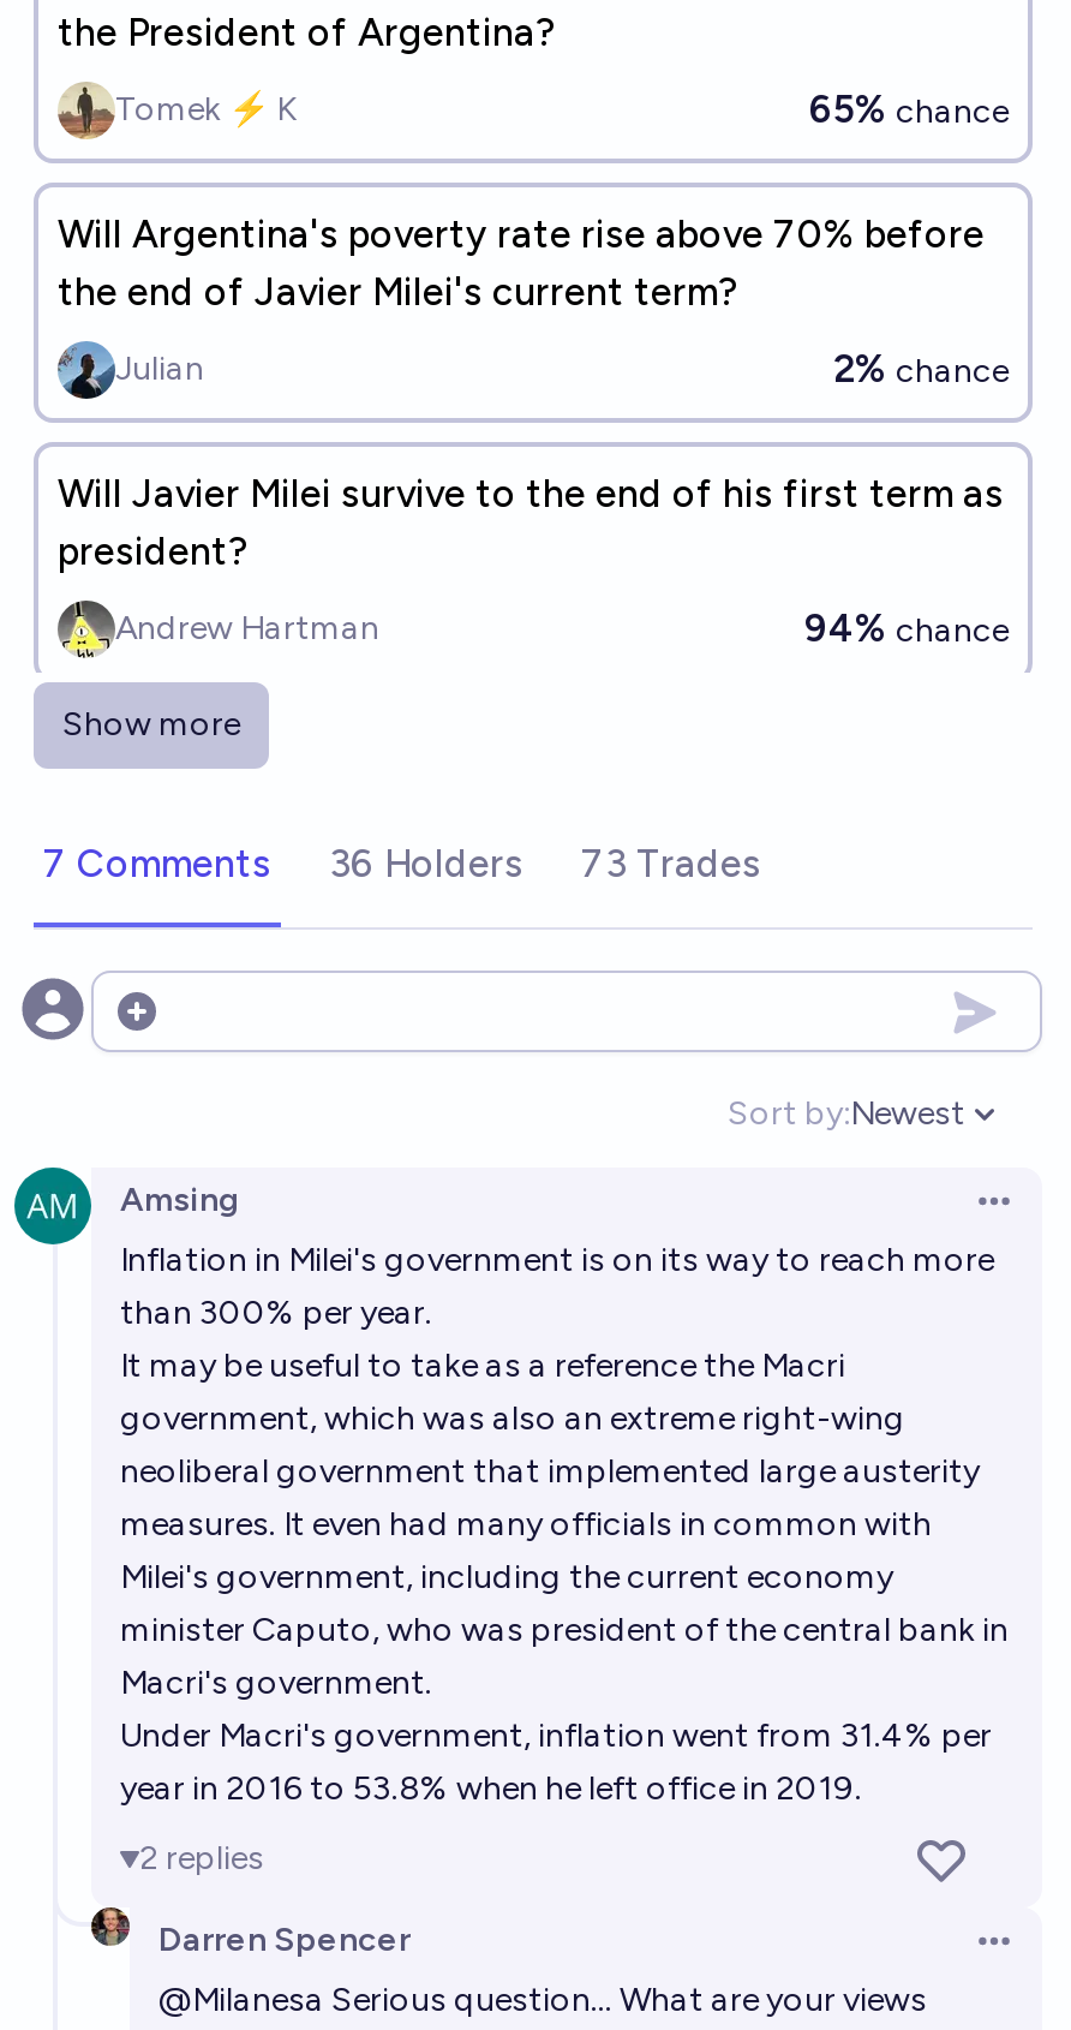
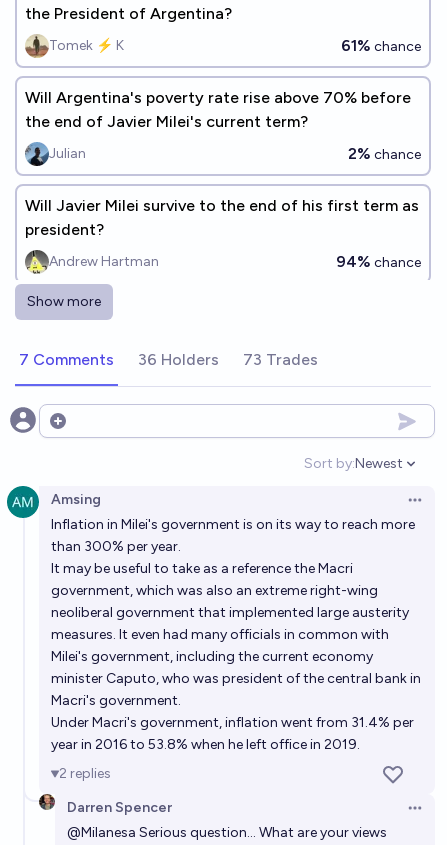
[809,86,1009,132] 65% chance -> [341,36,421,55] 61% chance

